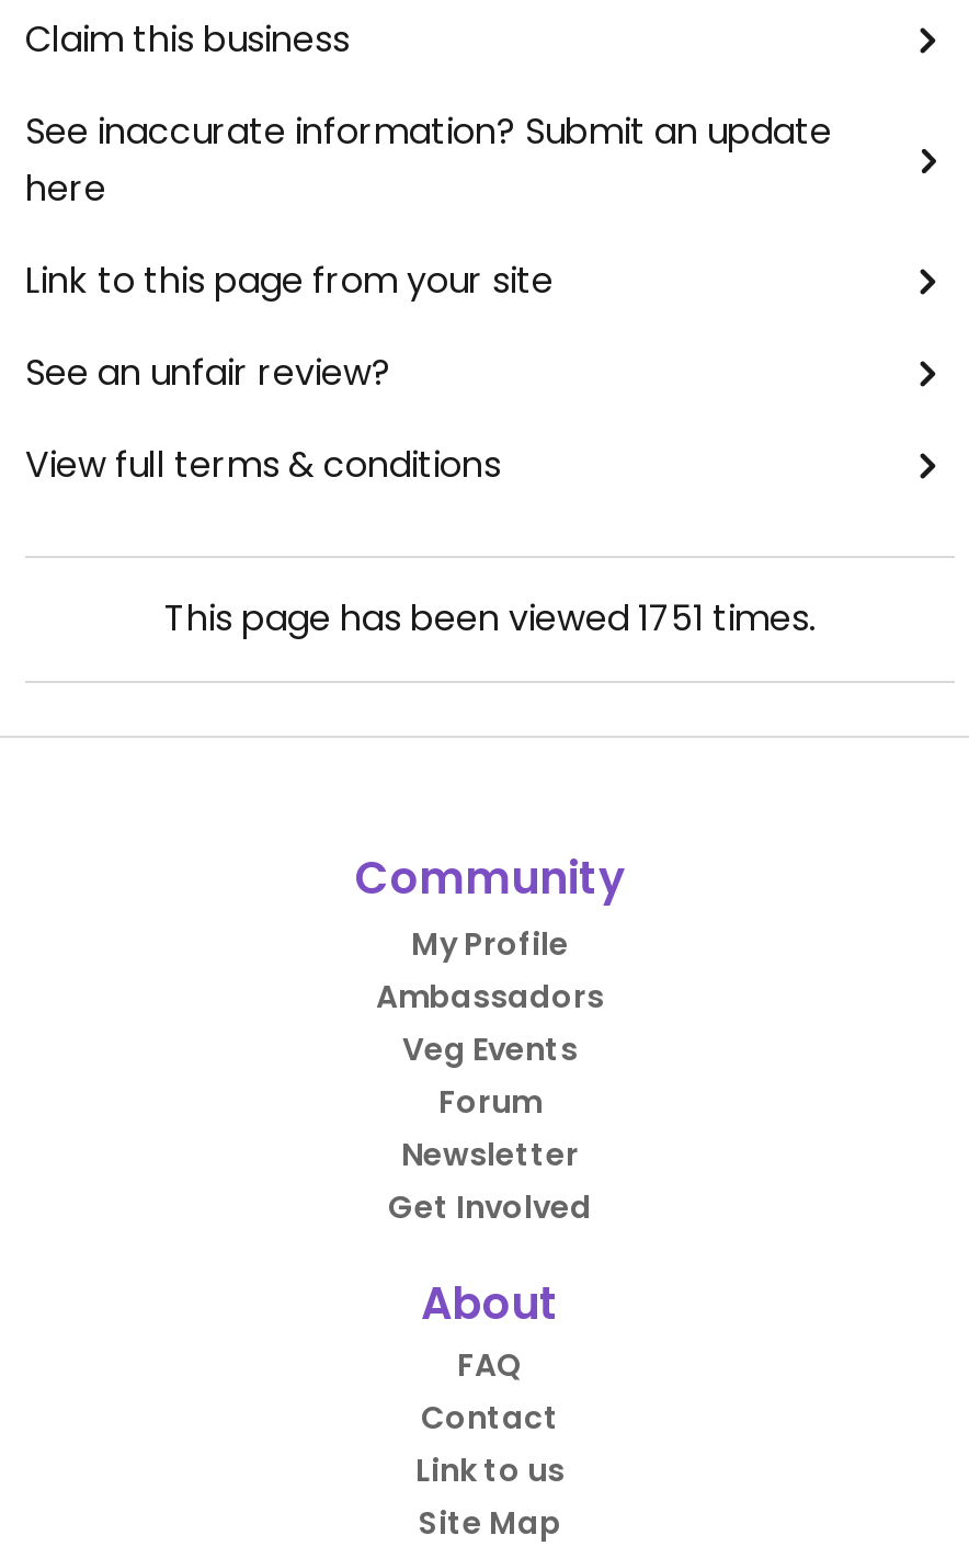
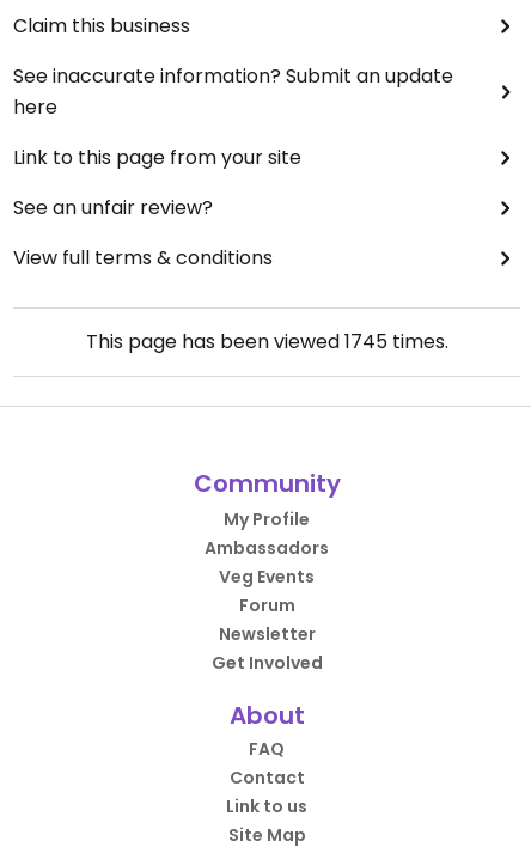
[164,593,816,644] This page has been viewed 1751 times. -> [86,328,448,355] This page has been viewed 1745 times.

